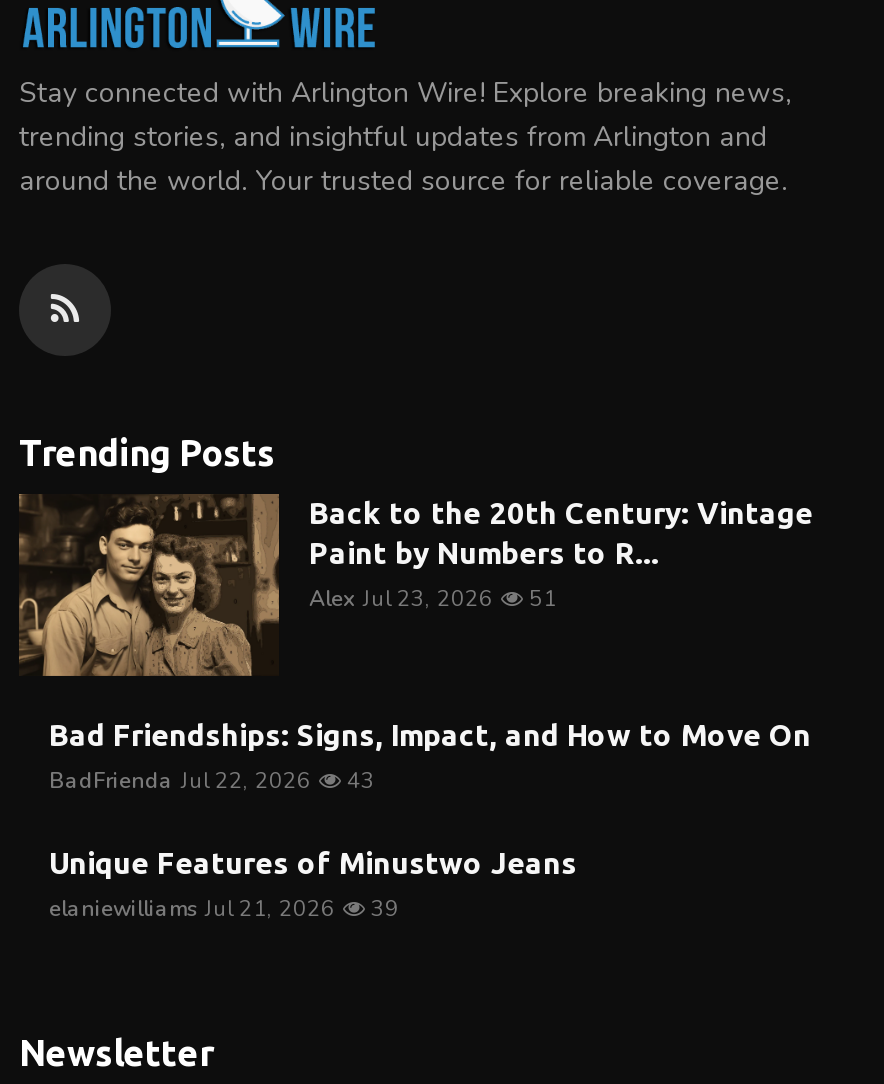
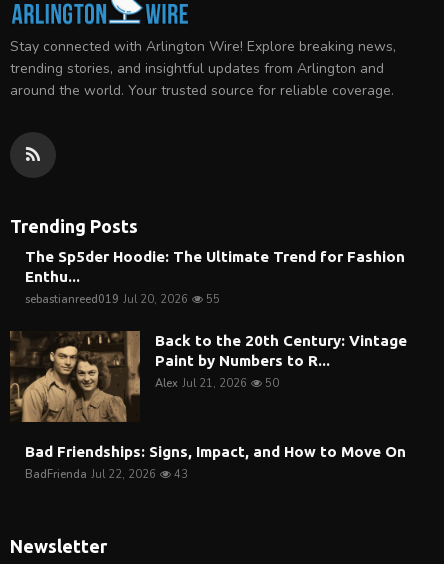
none -> [25,248,405,307] The Sp5der Hoodie: The Ultimate Trend for Fashion | Enthu... | sebastianreed019 Jul 20, 2026 | 55
moved [17,492,813,678] -> [9,330,407,423]: [image] | Back to the 20th Century: Vintage | Paint by Numbers to R...
[309,584,493,614] Alex Jul 23, 2026 -> [155,376,247,391] Alex Jul 21, 2026
[523,584,557,614] 51 -> [262,376,279,391] 50
moved [49,718,811,796] -> [25,443,406,482]: Bad Friendships: Signs, Impact, and How to Move On | BadFrienda Jul 22, 2026 | 43
[49,846,577,924] Unique Features of Minustwo Jeans | elaniewilliams Jul 21, 2026 | 39 -> none

